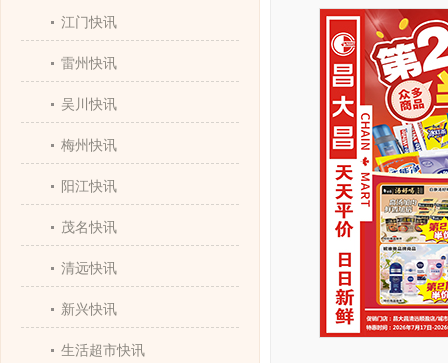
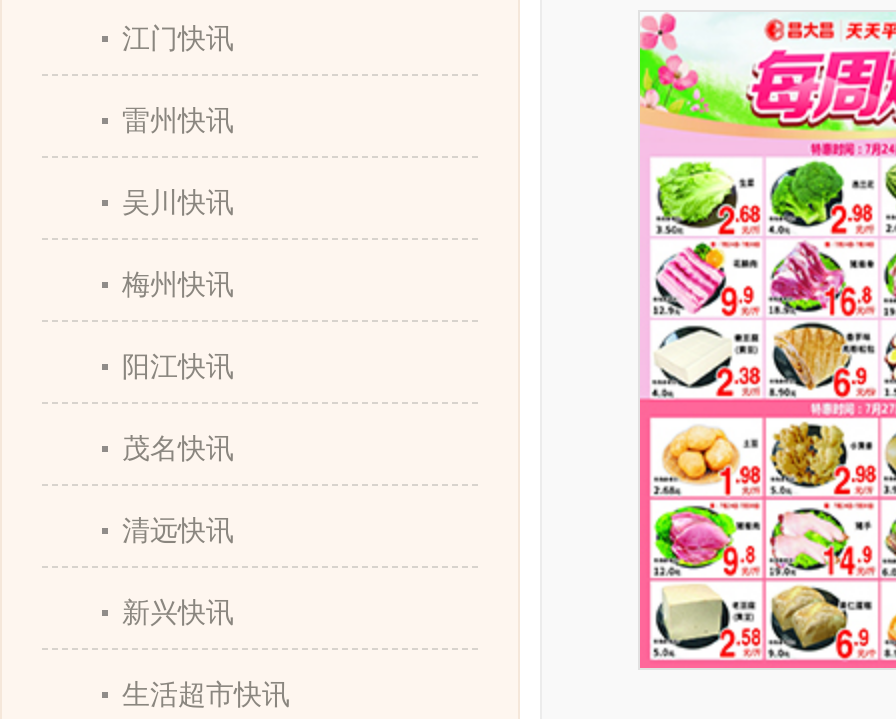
[319,8,445,338] [image] -> [638,12,890,670] [image]

